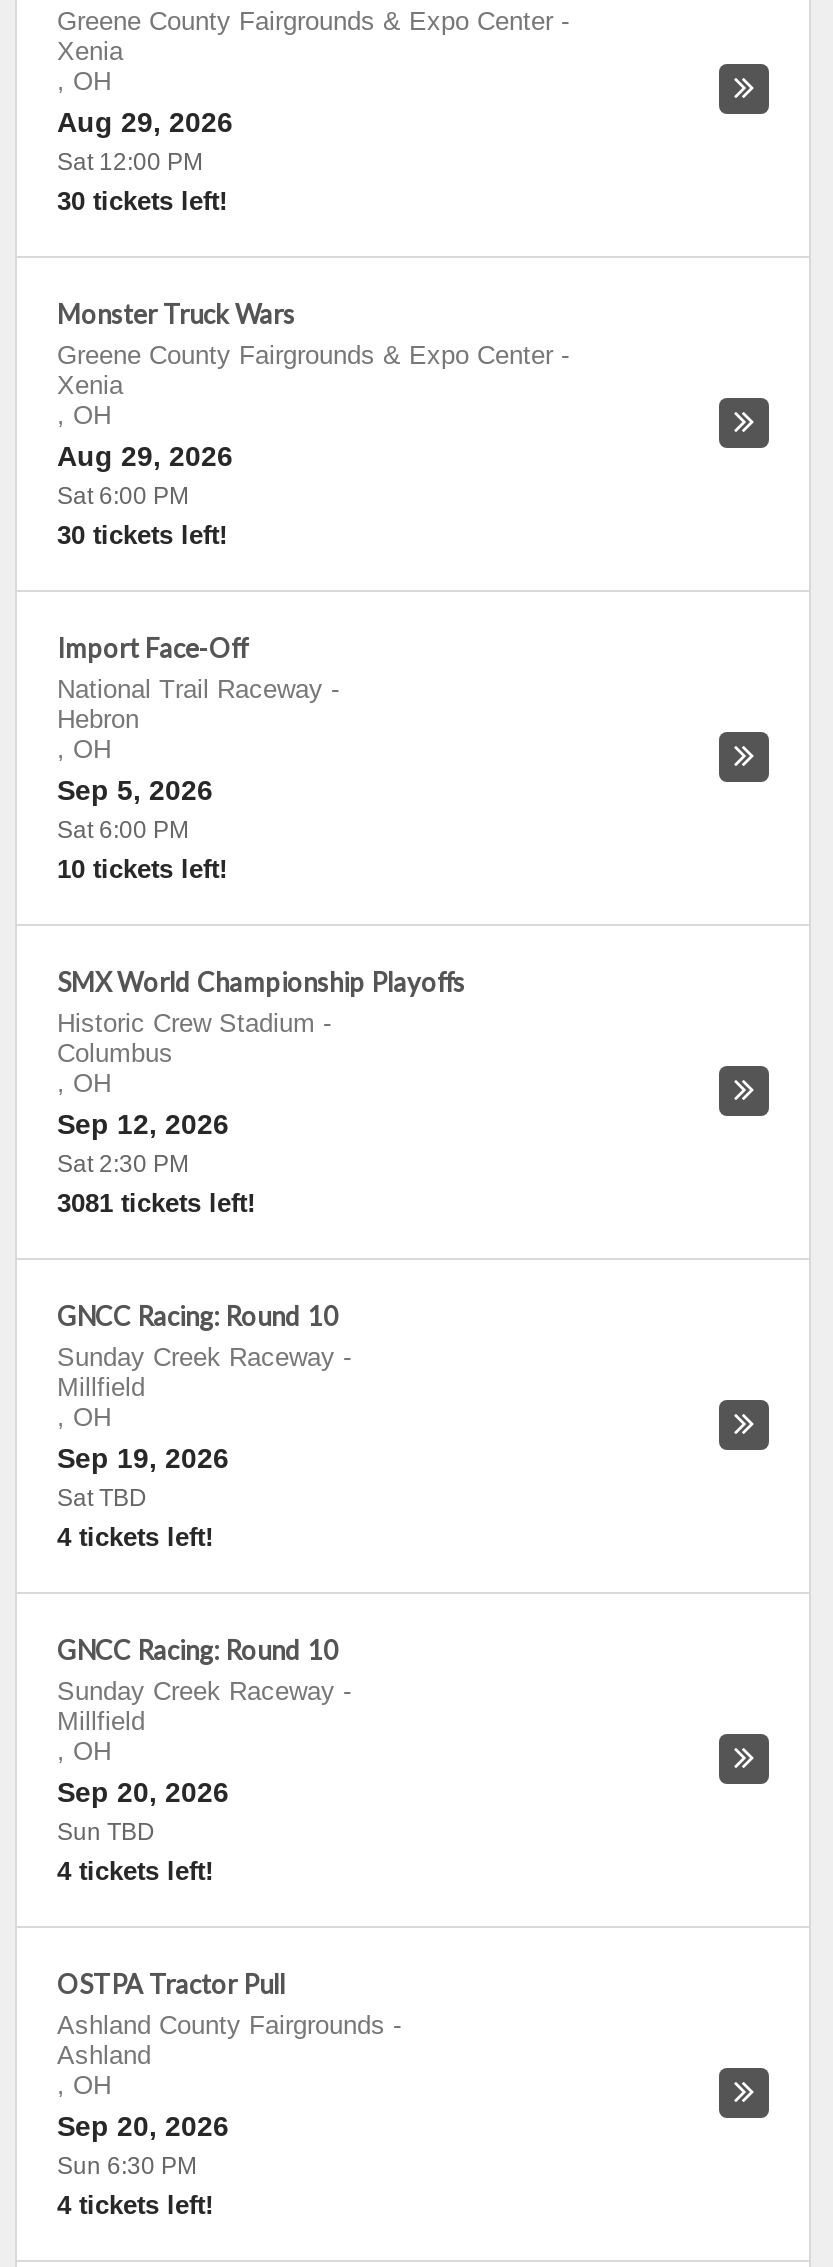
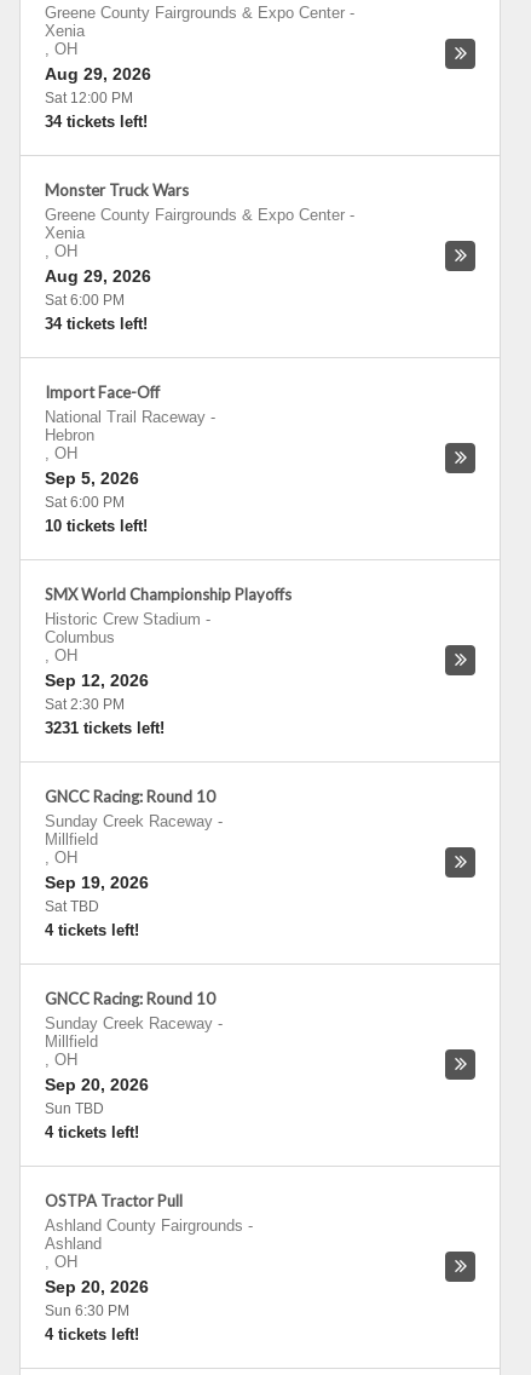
[57,186,227,216] 30 tickets left! -> [45,113,148,131] 34 tickets left!
[57,520,227,550] 30 tickets left! -> [45,315,148,333] 34 tickets left!
[57,1188,255,1218] 3081 tickets left! -> [45,719,165,737] 3231 tickets left!

